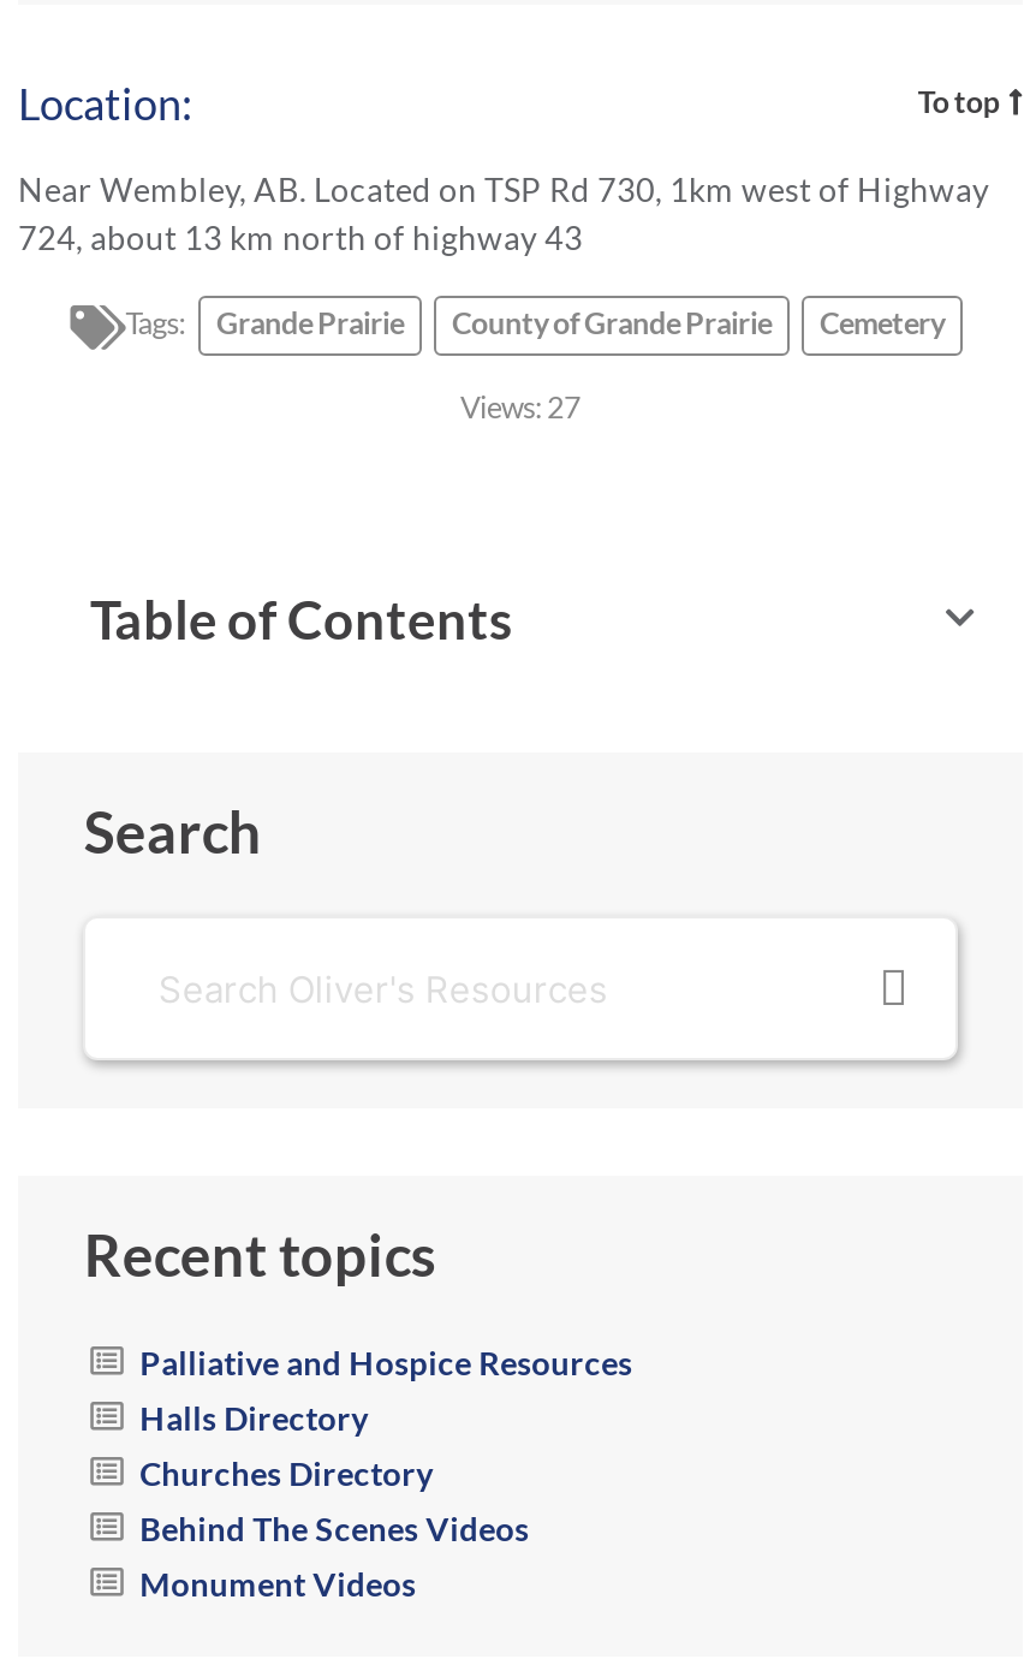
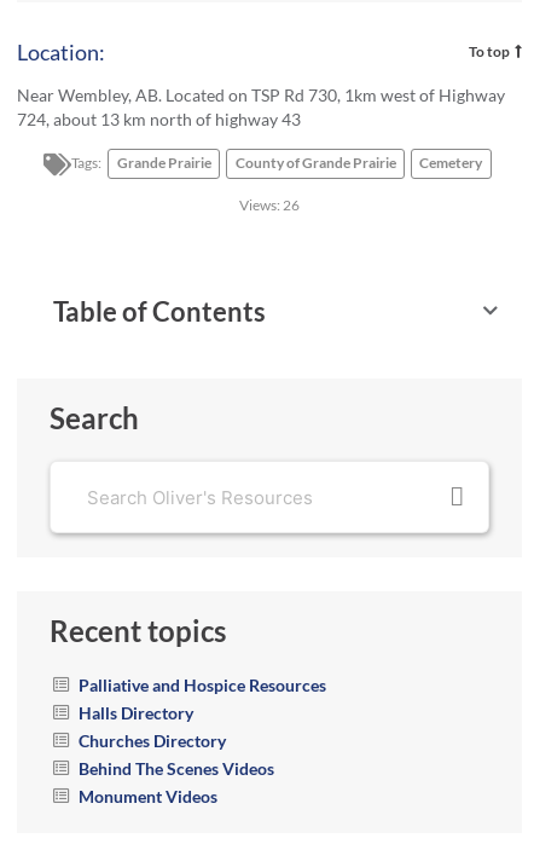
[460,391,580,427] Views: 27 -> [239,196,300,215] Views: 26

